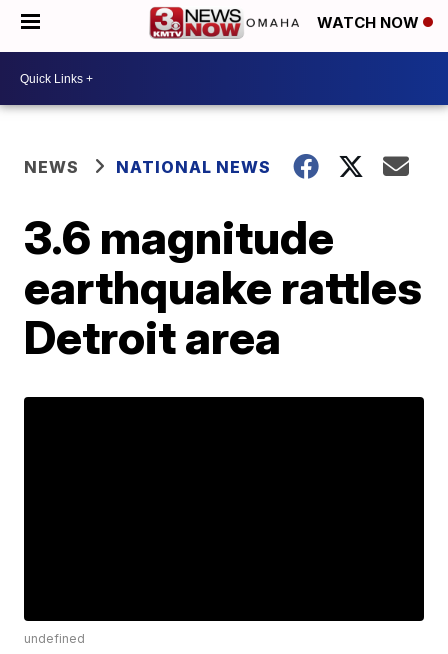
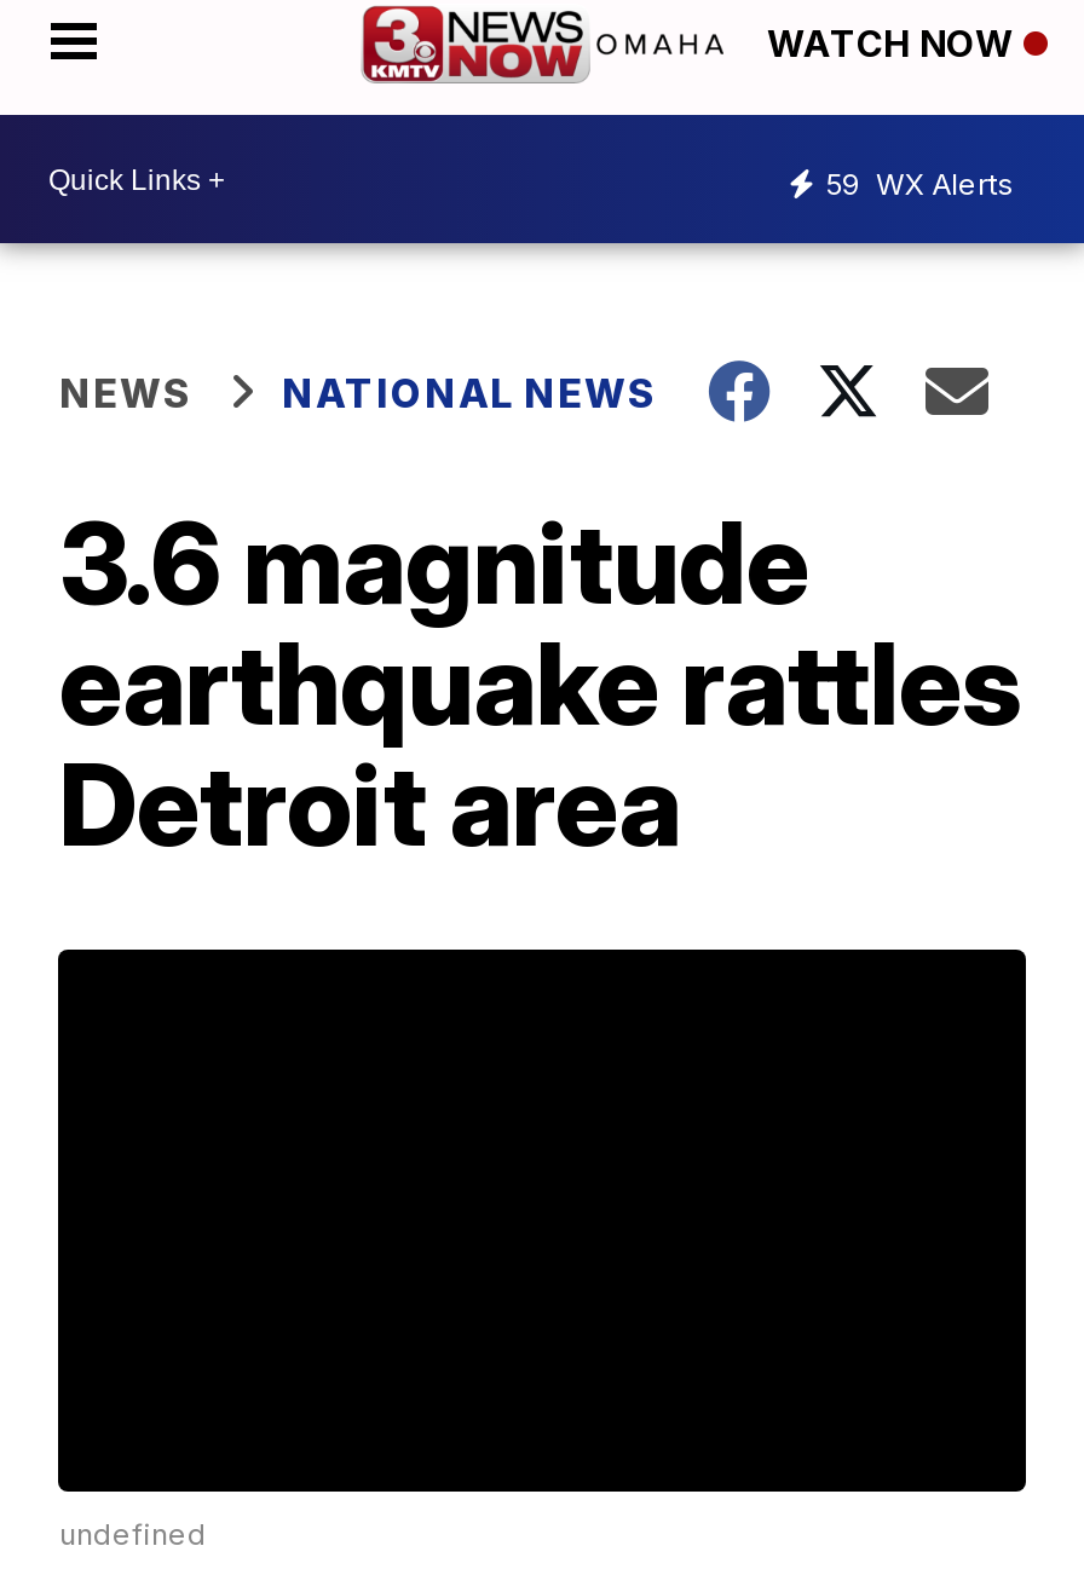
none -> [825,165,1014,201] 59 WX Alerts

